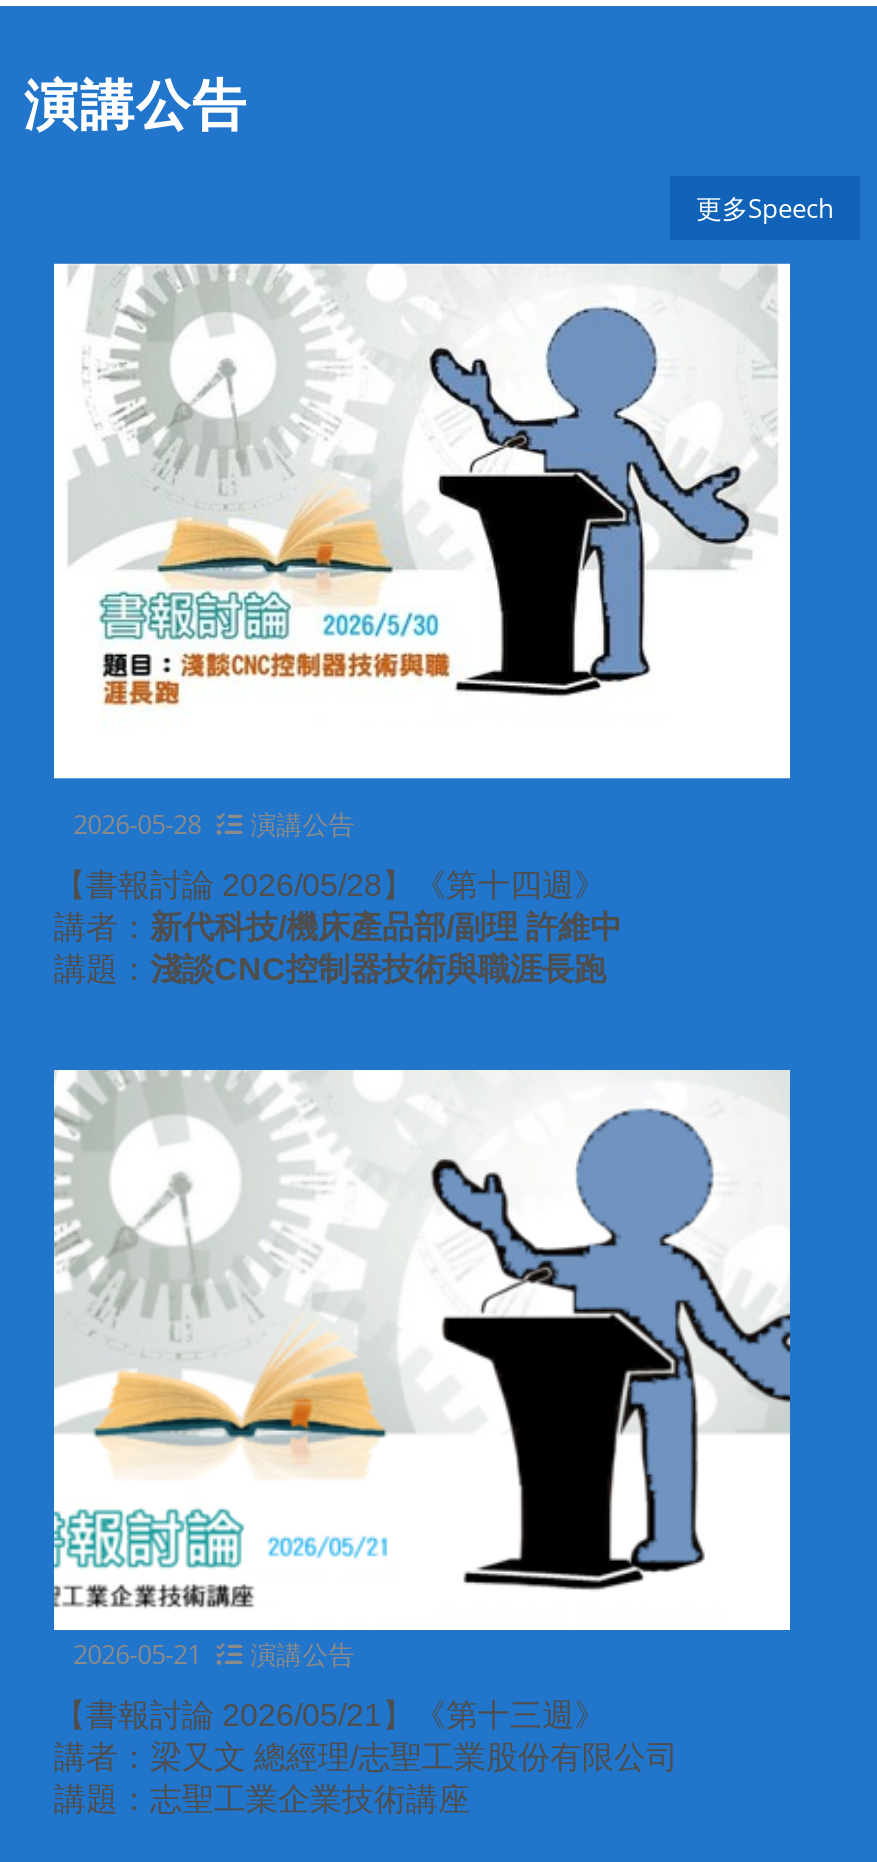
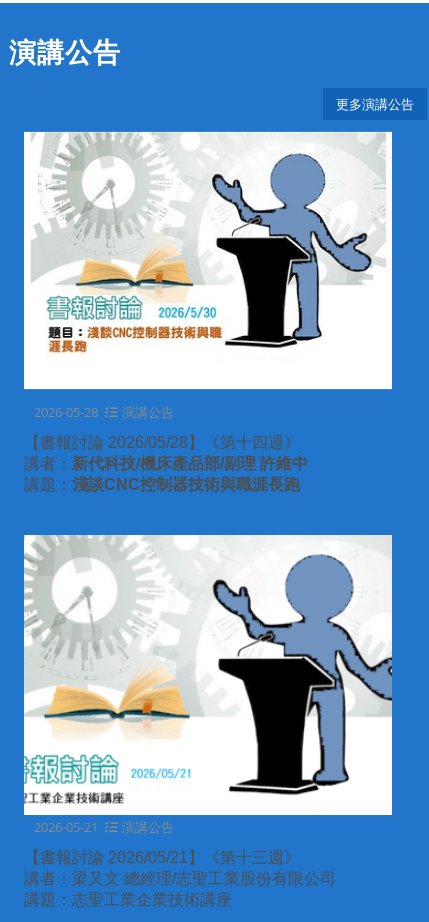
[696,190,834,226] 更多Speech -> [336,95,414,113] 更多演講公告

